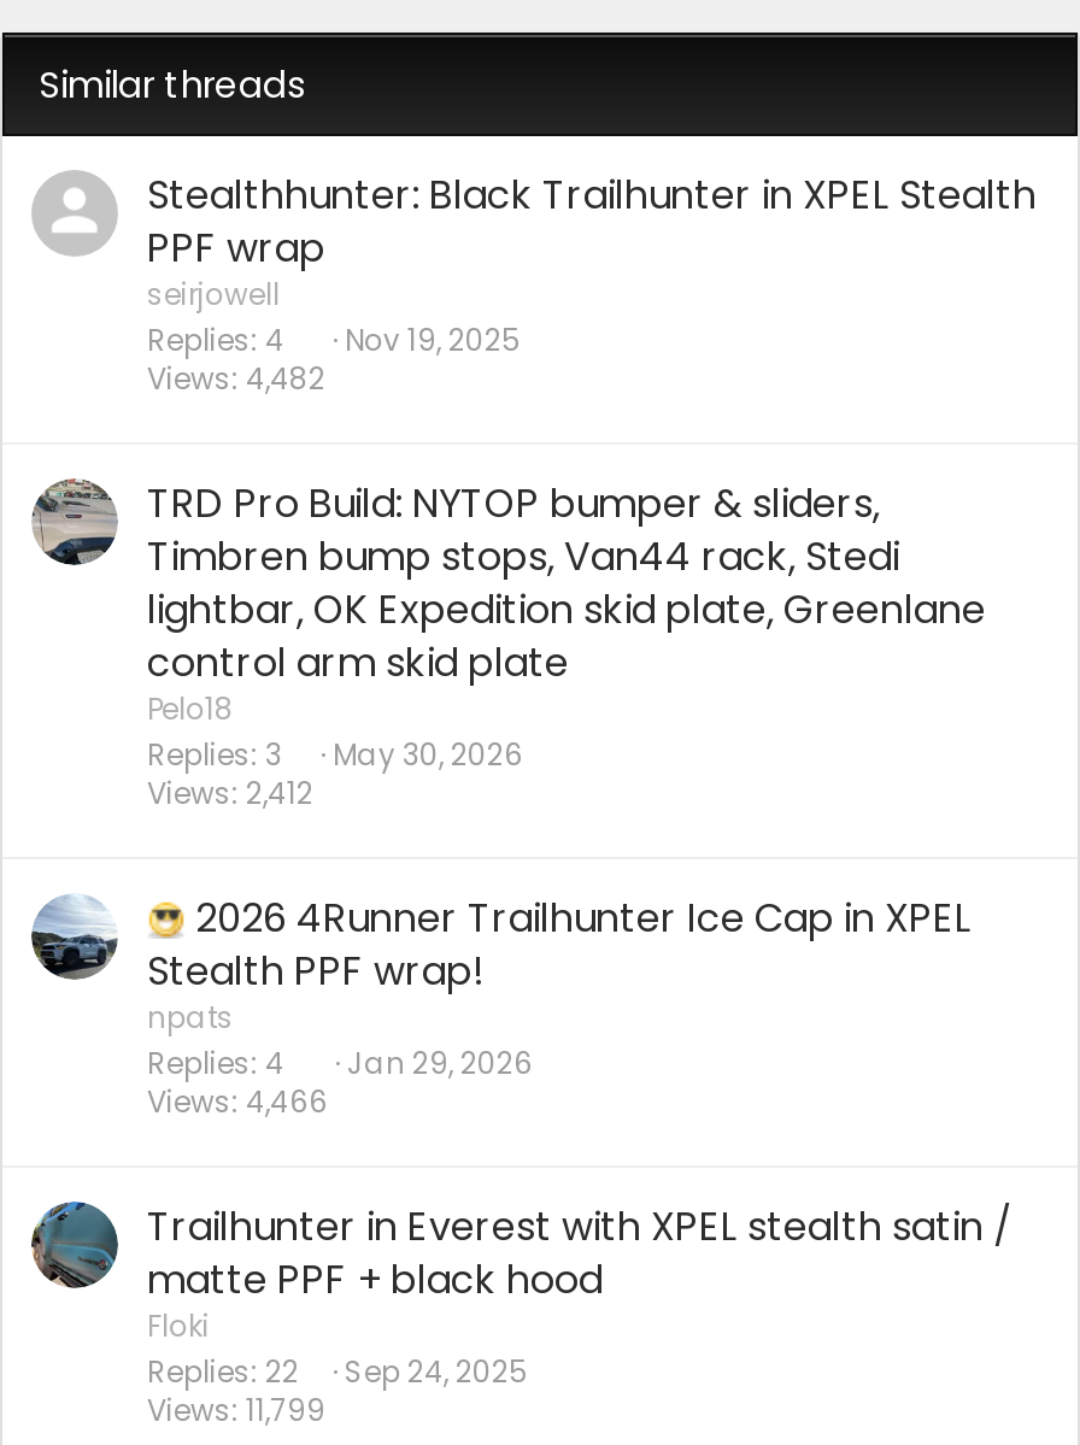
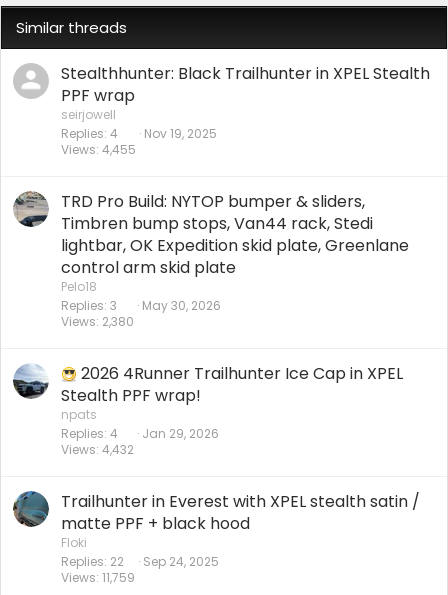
[147,357,325,398] Views 4,482 -> [61,141,136,158] Views 4,455
[147,772,313,813] Views 2,412 -> [61,313,134,330] Views 2,380
[147,1080,328,1121] Views 4,466 -> [61,441,134,458] Views 4,432
[147,1389,325,1430] Views 11,799 -> [61,569,135,586] Views 11,759

